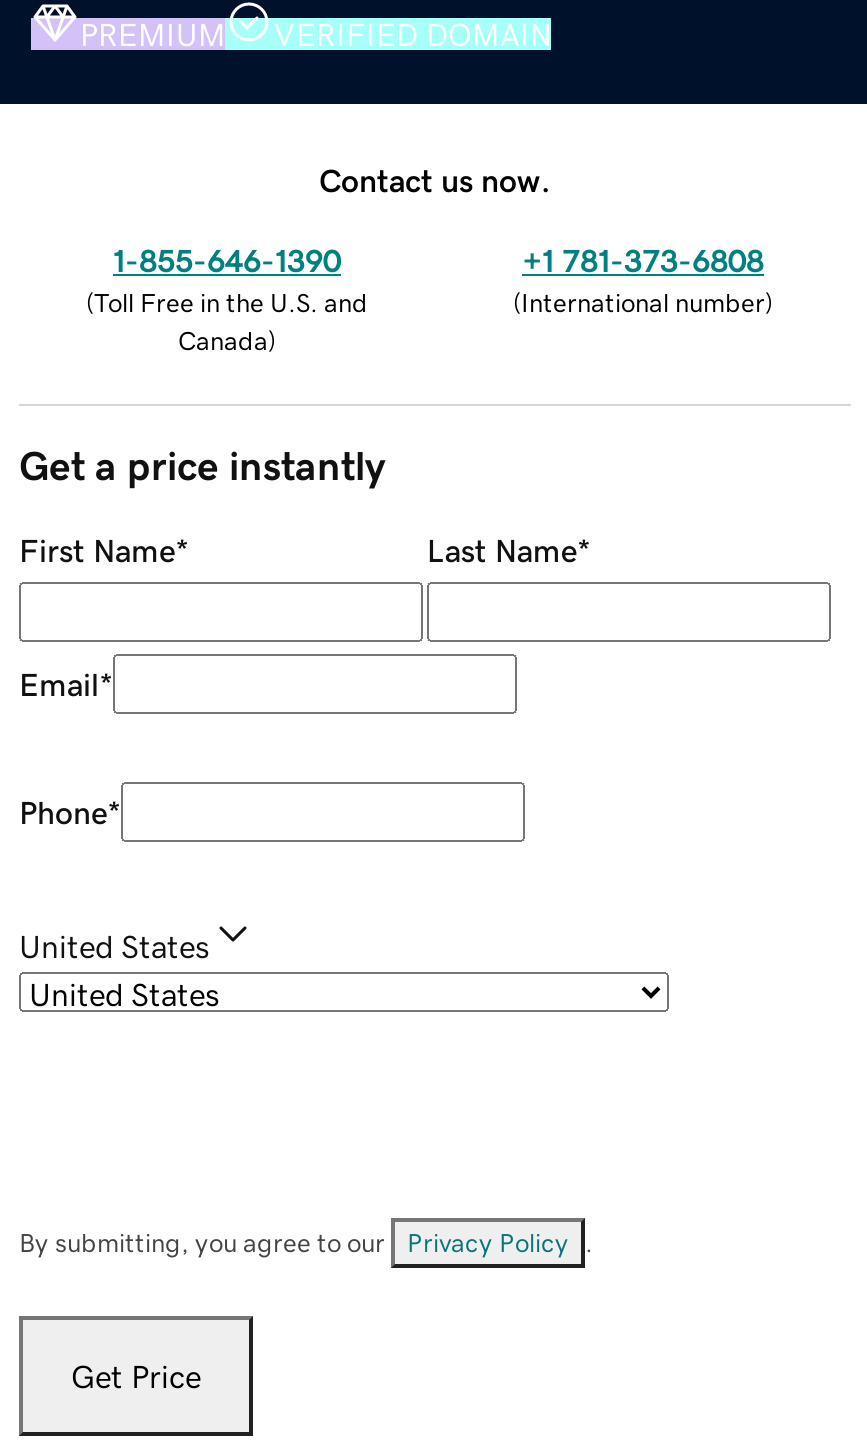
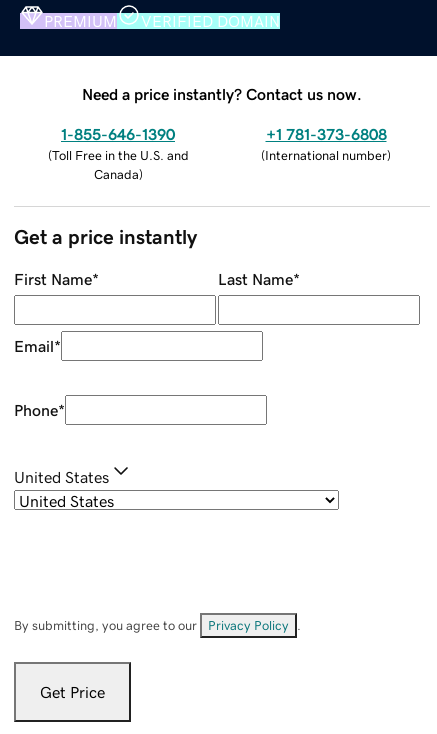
[319,163,551,195] Contact us now. -> [82,86,362,102] Need a price instantly? Contact us now.

